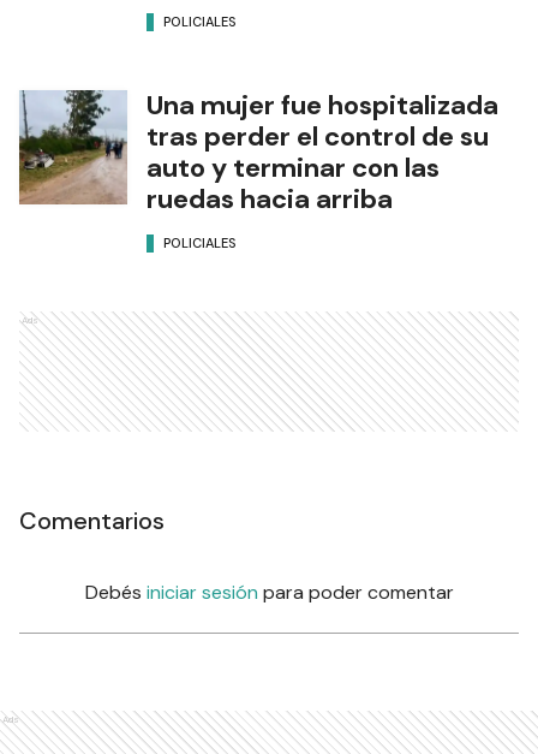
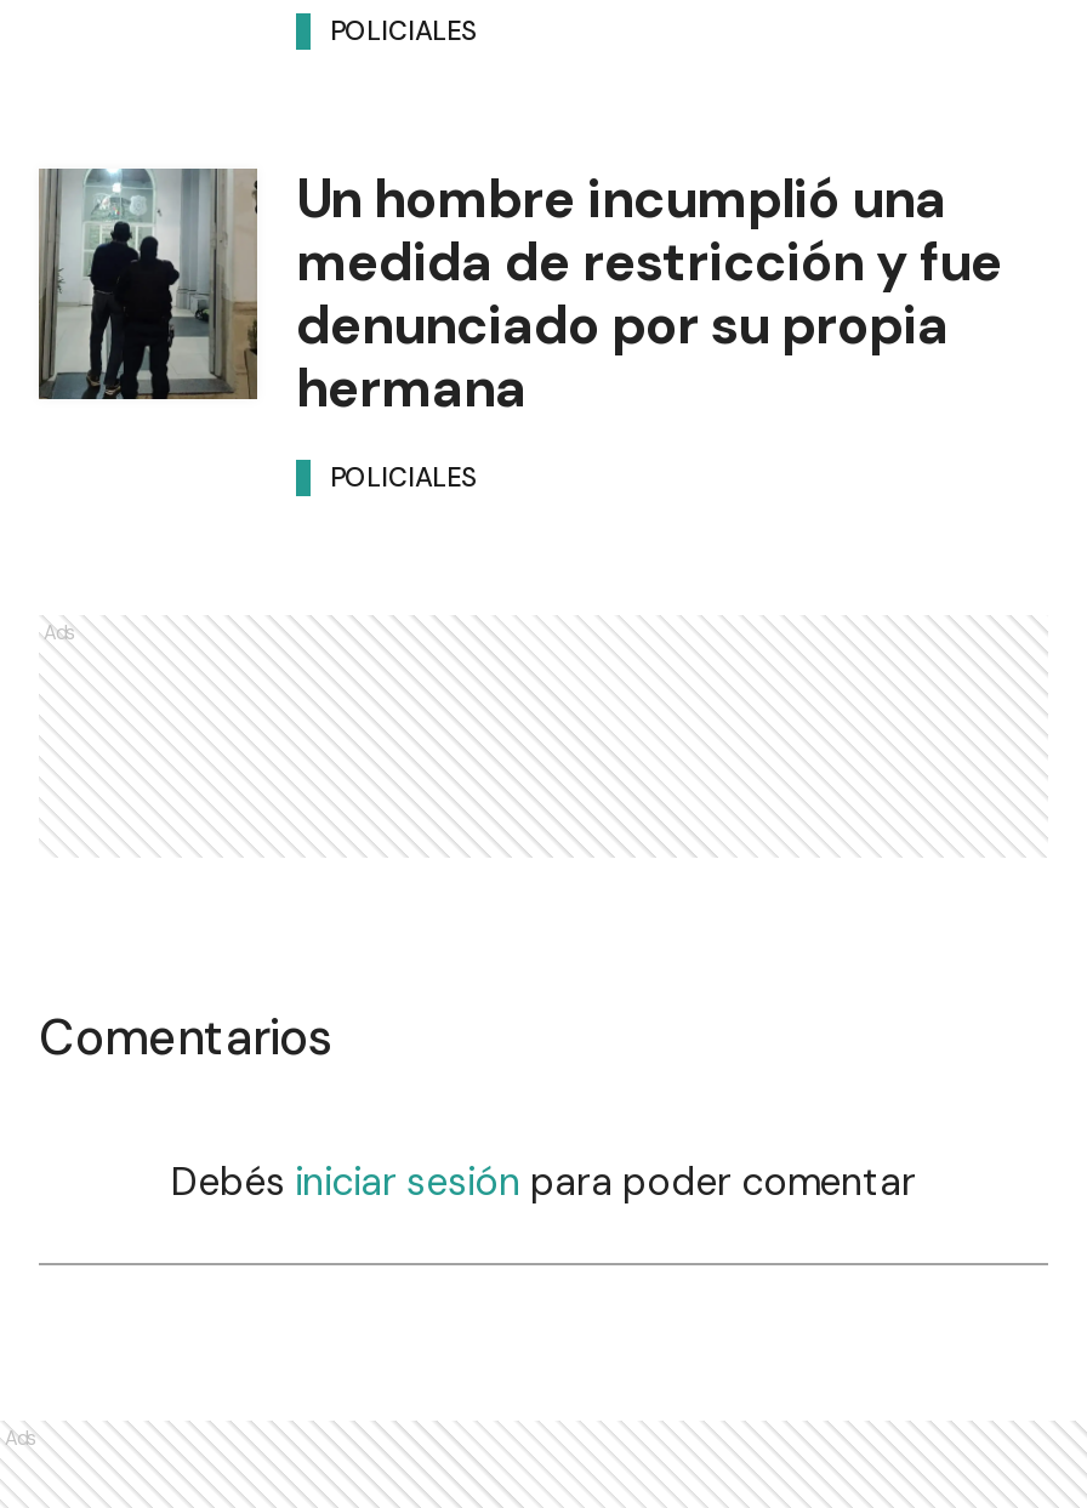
[18,88,498,216] [image] | Una mujer fue hospitalizada | tras perder el control de su | auto y terminar con las | ruedas hacia arriba -> [36,164,1002,423] [image] | Un hombre incumplió una | medida de restricción y fue | denunciado por su propia | hermana

